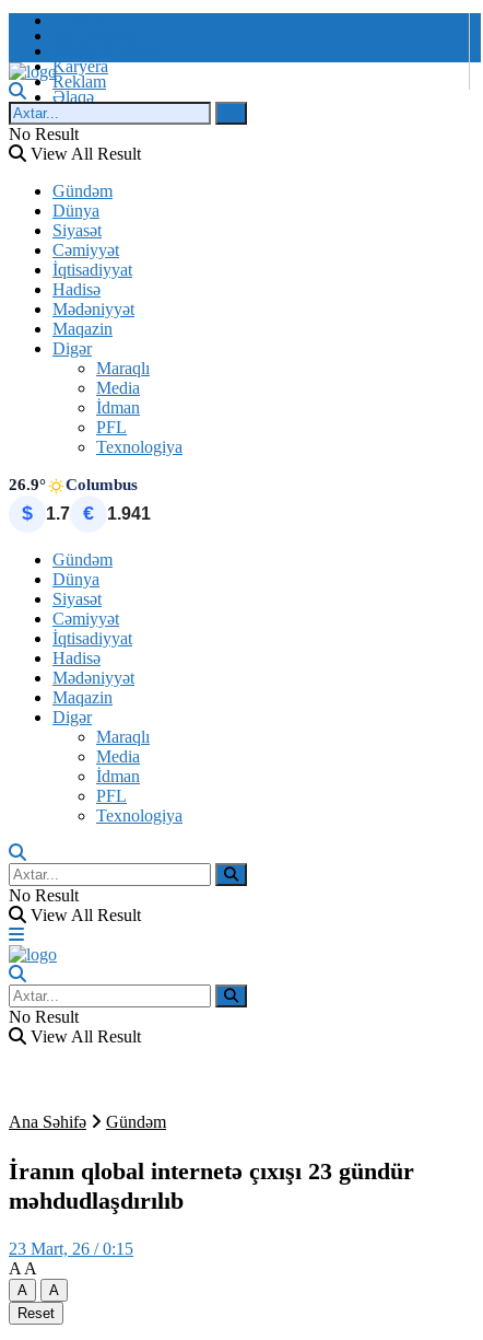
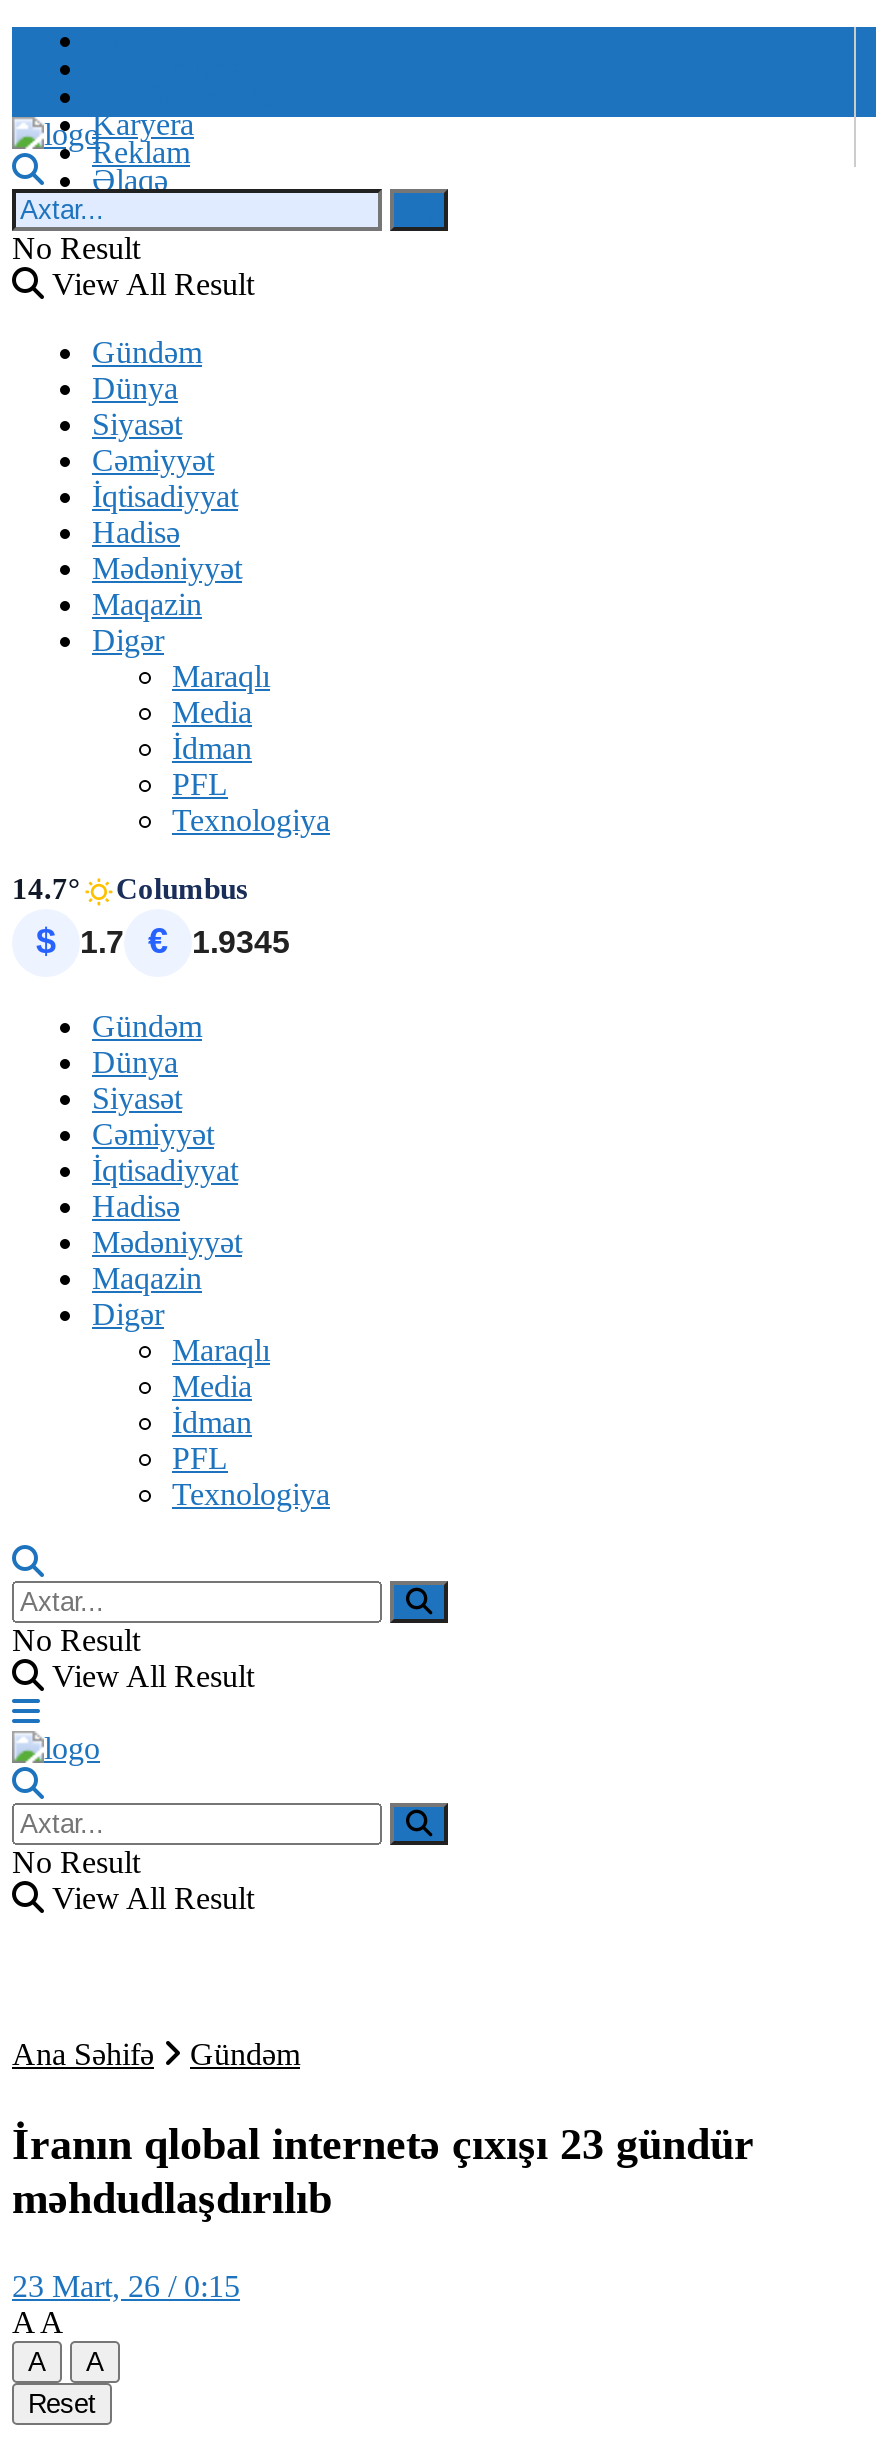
[9,476,138,493] 26.9° Columbus -> [12,873,248,905] 14.7° Columbus
[107,504,151,522] 1.941 -> [192,924,290,958] 1.9345

